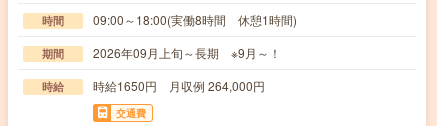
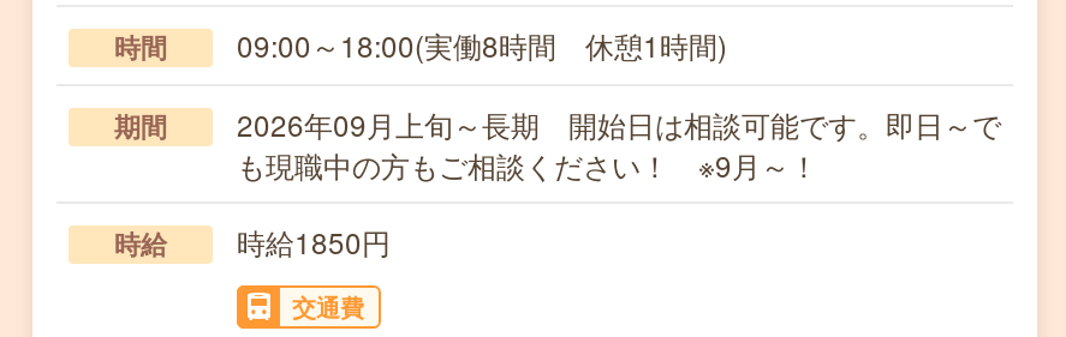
[93,44,281,61] 2026年09月上旬～長期 ※9月～！ -> [237,103,1001,185] 2026年09月上旬～長期 開始日は相談可能です。即日～で | も現職中の方もご相談ください！ ※9月～！
[93,77,265,94] 時給1650円 月収例 264,000円 -> [237,221,391,261] 時給1850円

